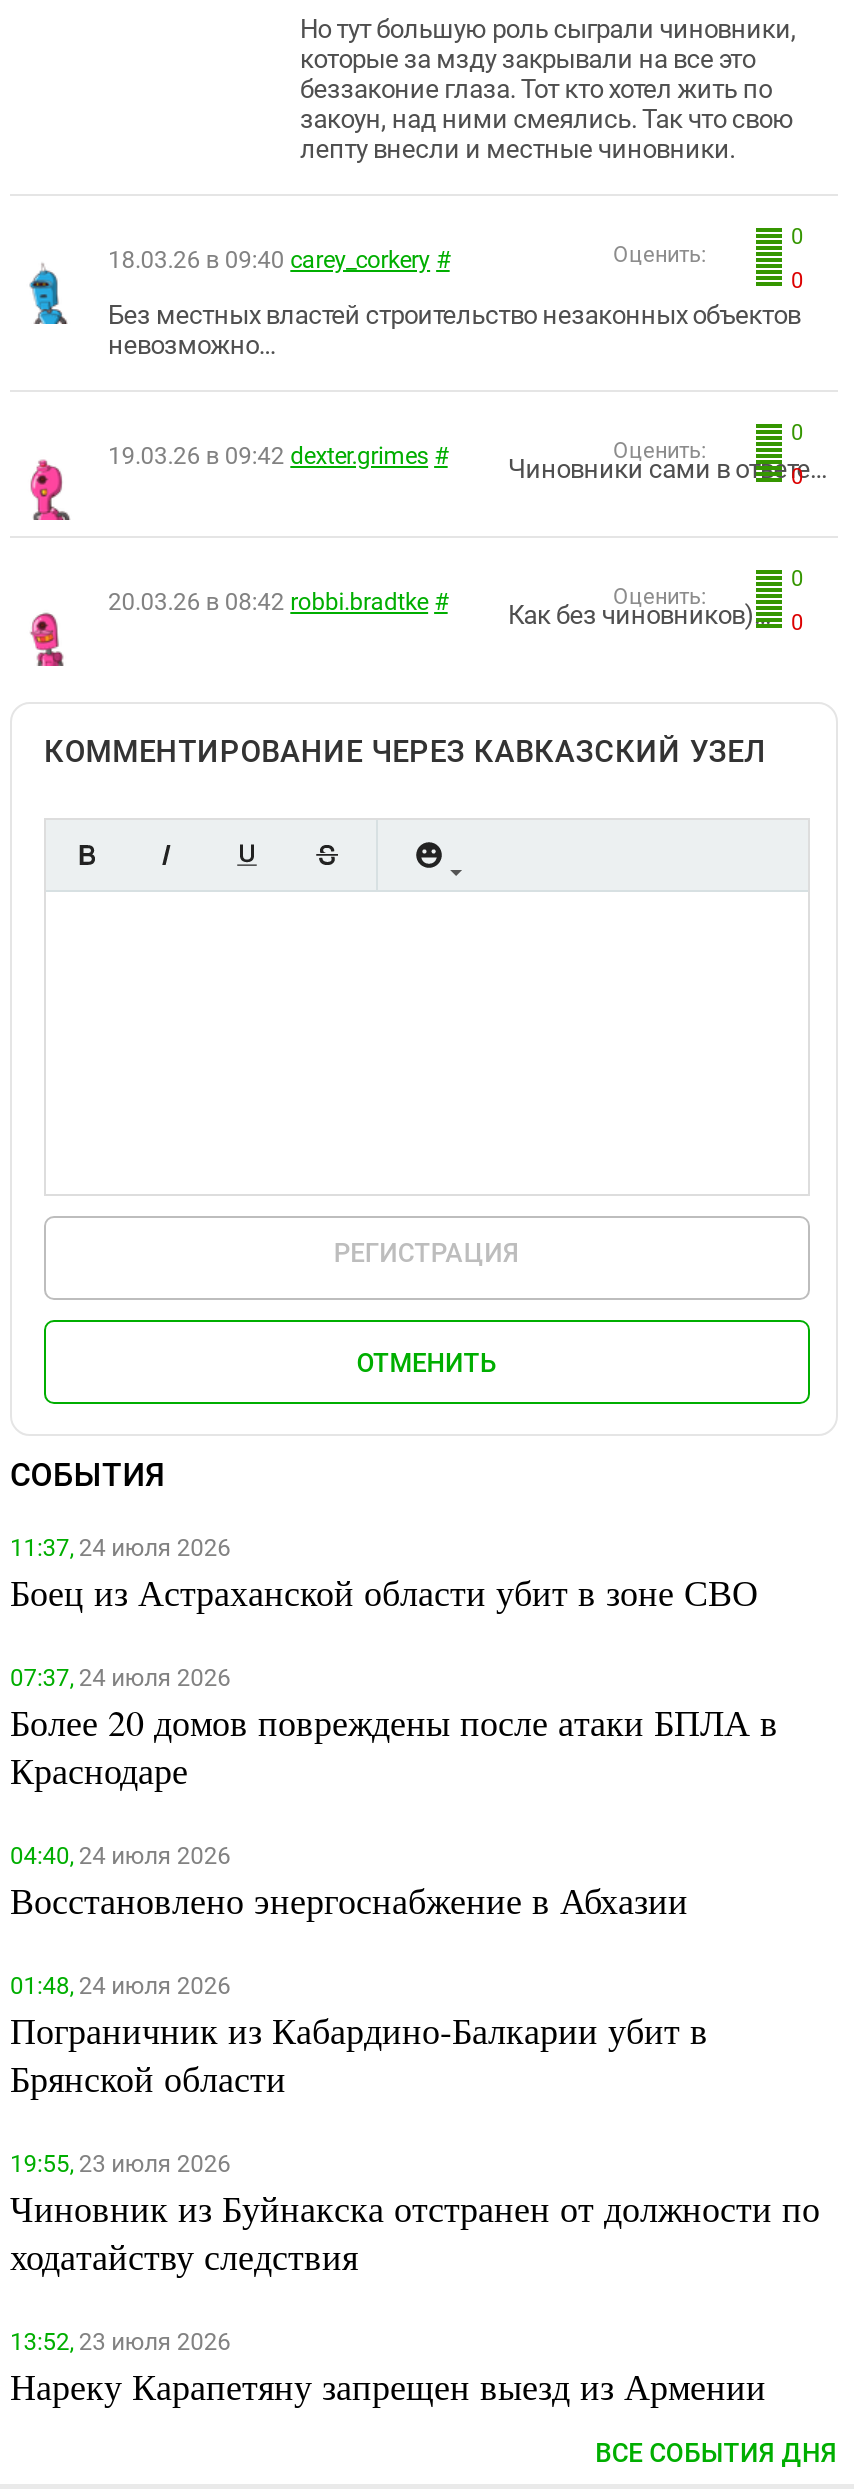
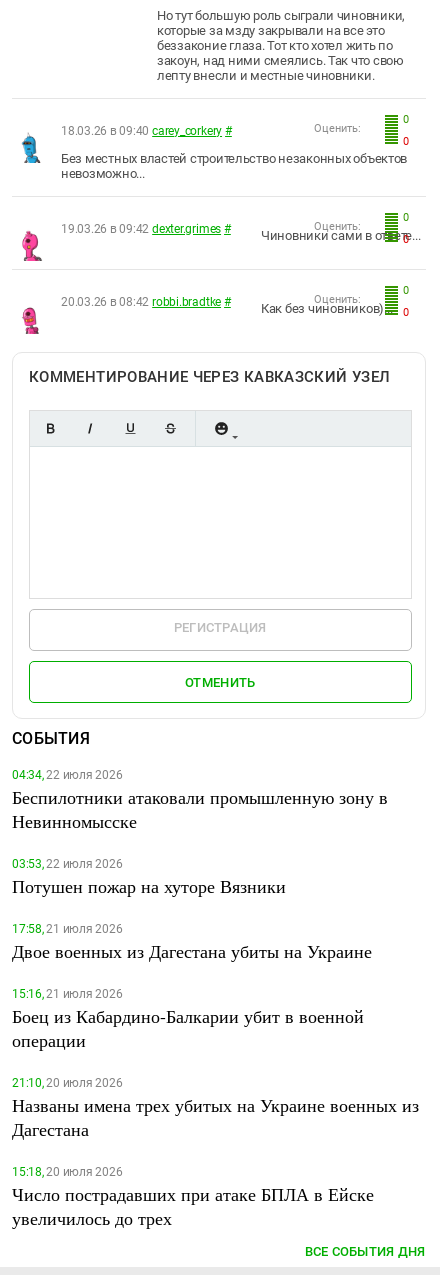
[10,1534,758,1616] 11:37, 24 июля 2026 | Боец из Астраханской области убит в зоне СВО -> [12,768,388,833] 04:34, 22 июля 2026 | Беспилотники атаковали промышленную зону в | Невинномысске
[10,1664,778,1794] 07:37, 24 июля 2026 | Более 20 домов повреждены после атаки БПЛА в | Краснодаре -> [12,857,286,898] 03:53, 22 июля 2026 | Потушен пожар на хуторе Вязники
[10,1842,688,1924] 04:40, 24 июля 2026 | Восстановлено энергоснабжение в Абхазии -> [12,922,372,963] 17:58, 21 июля 2026 | Двое военных из Дагестана убиты на Украине
[10,1972,708,2102] 01:48, 24 июля 2026 | Пограничник из Кабардино-Балкарии убит в | Брянской области -> [12,987,364,1052] 15:16, 21 июля 2026 | Боец из Кабардино-Балкарии убит в военной | операции
[10,2150,820,2280] 19:55, 23 июля 2026 | Чиновник из Буйнакска отстранен от должности по | ходатайству следствия -> [12,1076,419,1141] 21:10, 20 июля 2026 | Названы имена трех убитых на Украине военных из | Дагестана
[10,2328,766,2410] 13:52, 23 июля 2026 | Нареку Карапетяну запрещен выезд из Армении -> [12,1165,374,1230] 15:18, 20 июля 2026 | Число пострадавших при атаке БПЛА в Ейске | увеличилось до трех

